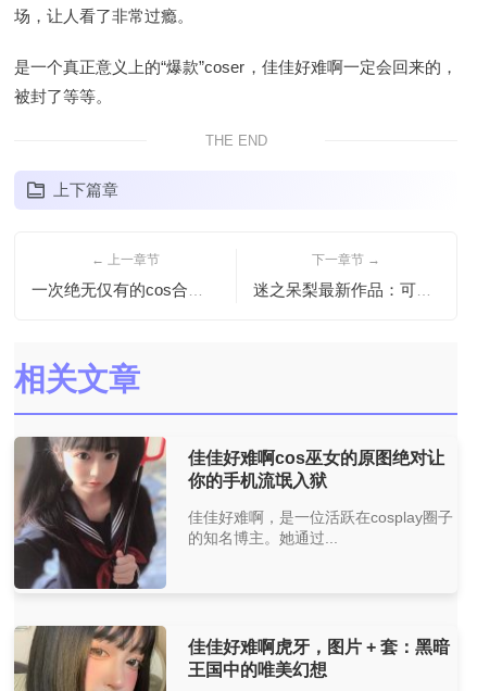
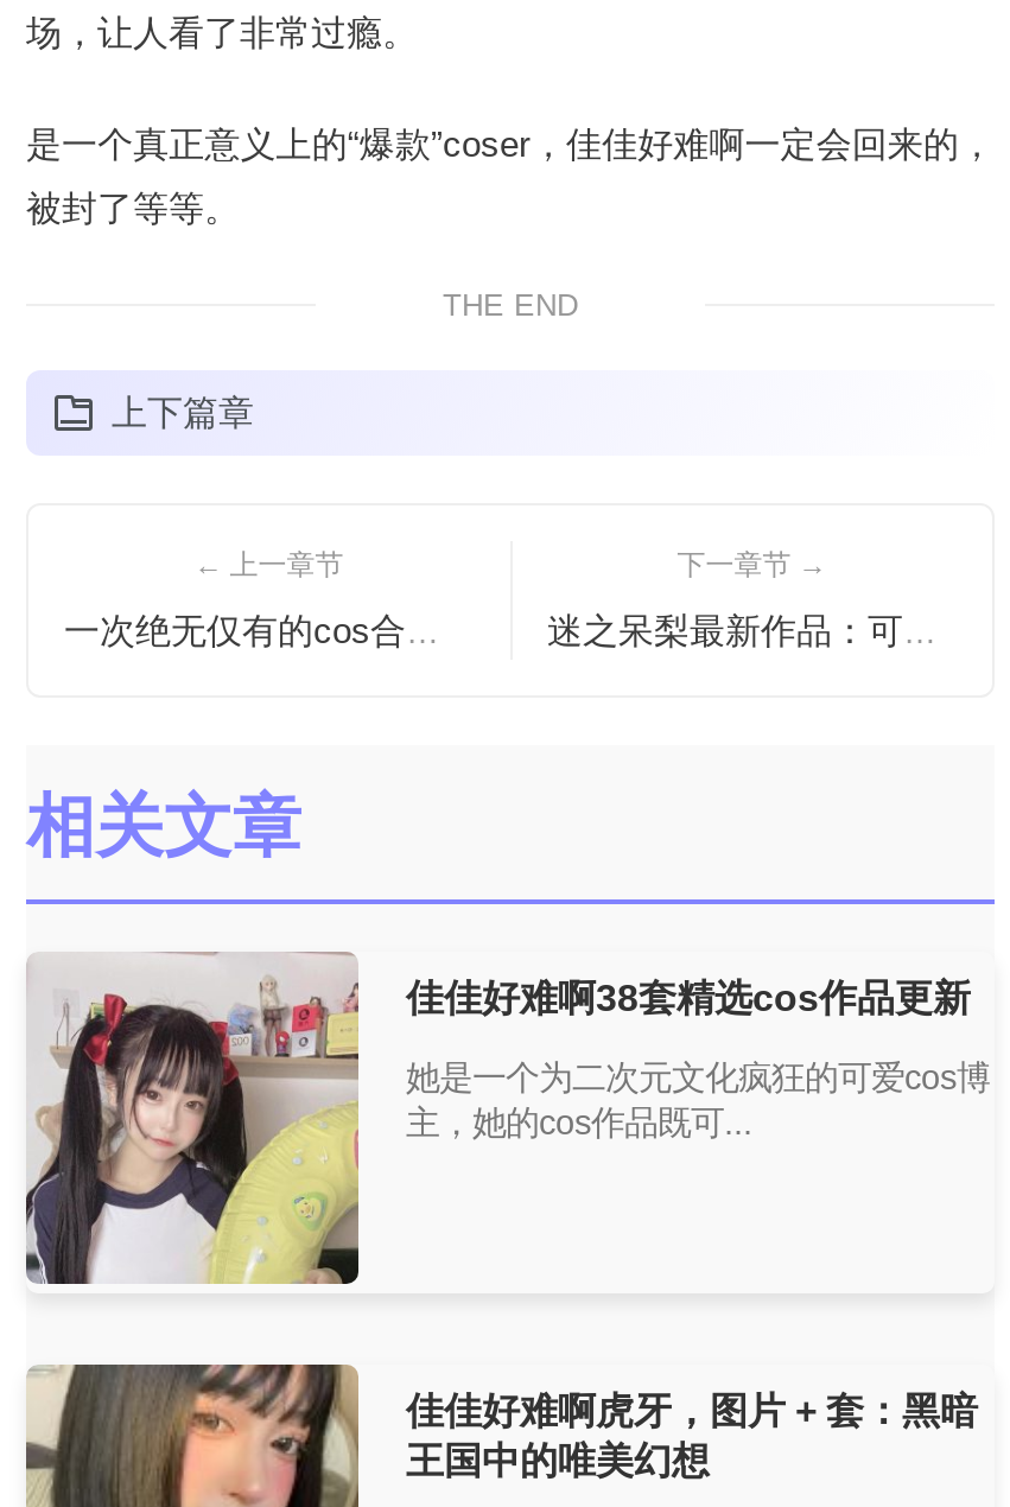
[13,436,444,590] [image] | 佳佳好难啊cos巫女的原图绝对让 | 你的手机流氓入狱 -> [26,952,971,1286] [image] | 佳佳好难啊38套精选cos作品更新
[188,509,453,547] 佳佳好难啊，是一位活跃在cosplay圈子 | 的知名博主。她通过... -> [406,1060,990,1143] 她是一个为二次元文化疯狂的可爱cos博 | 主，她的cos作品既可...

